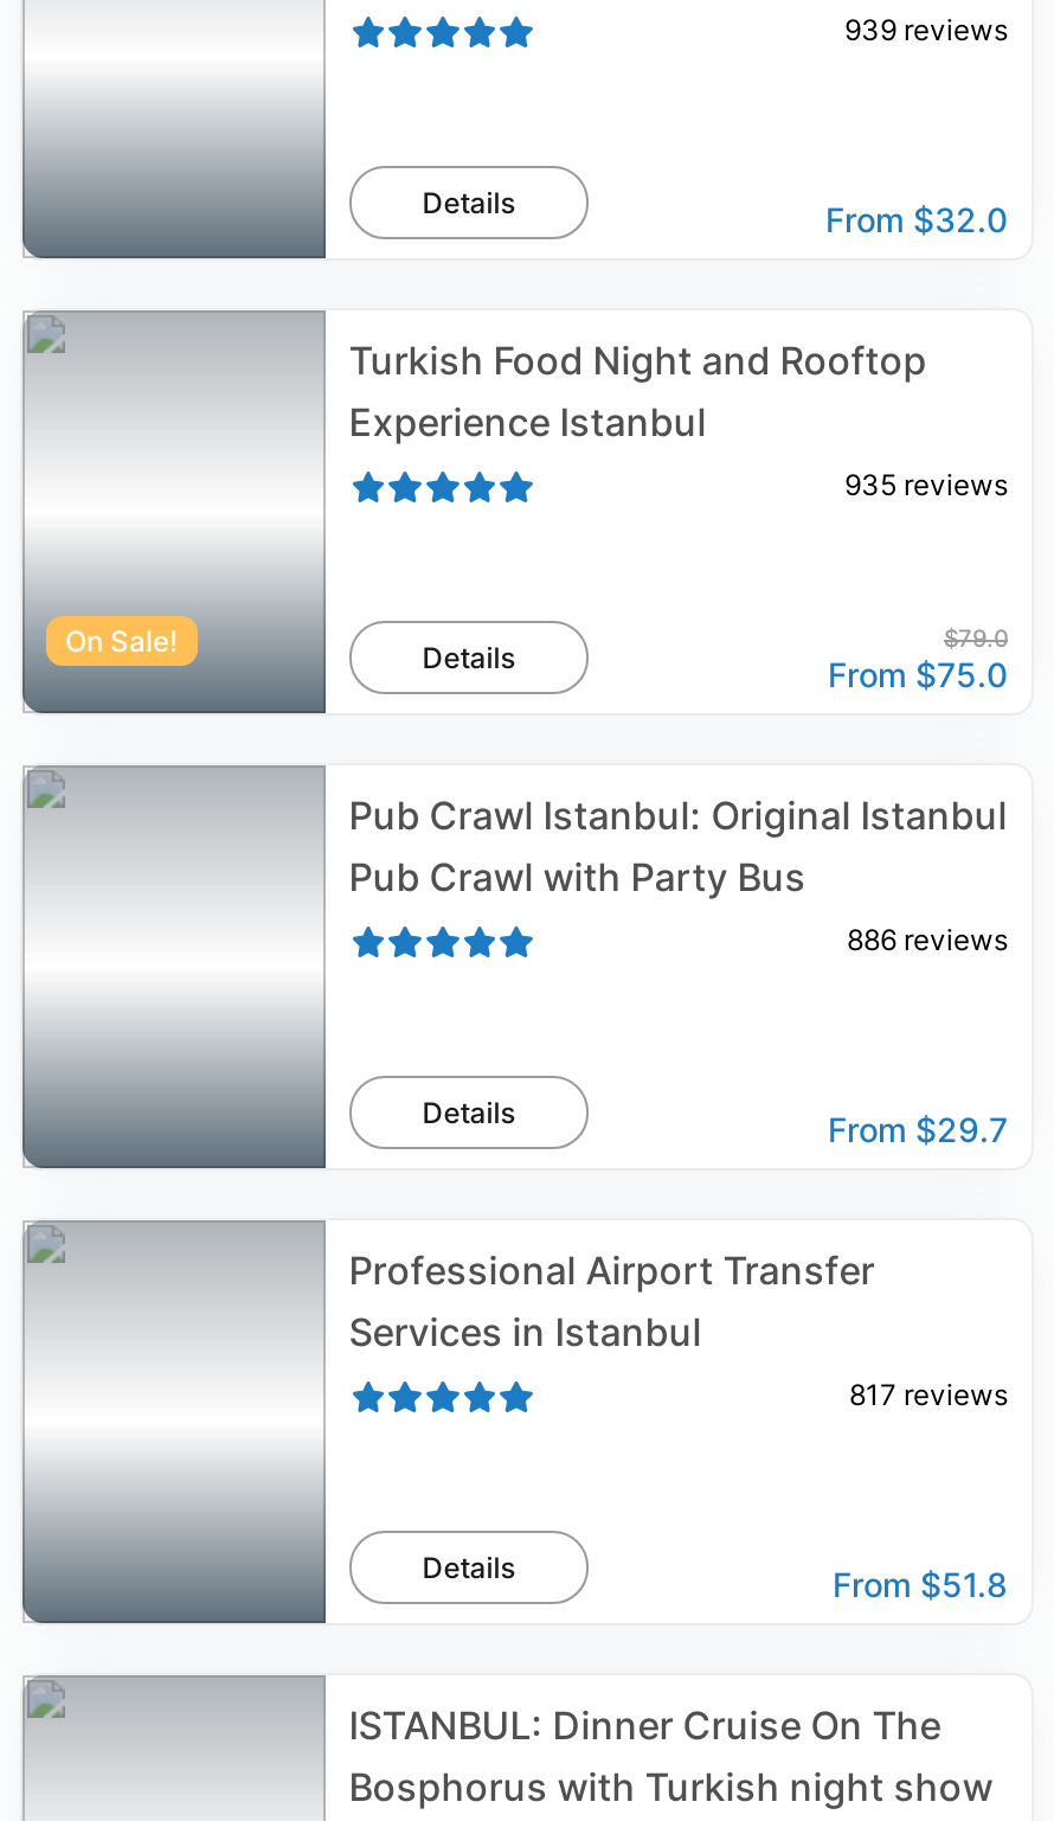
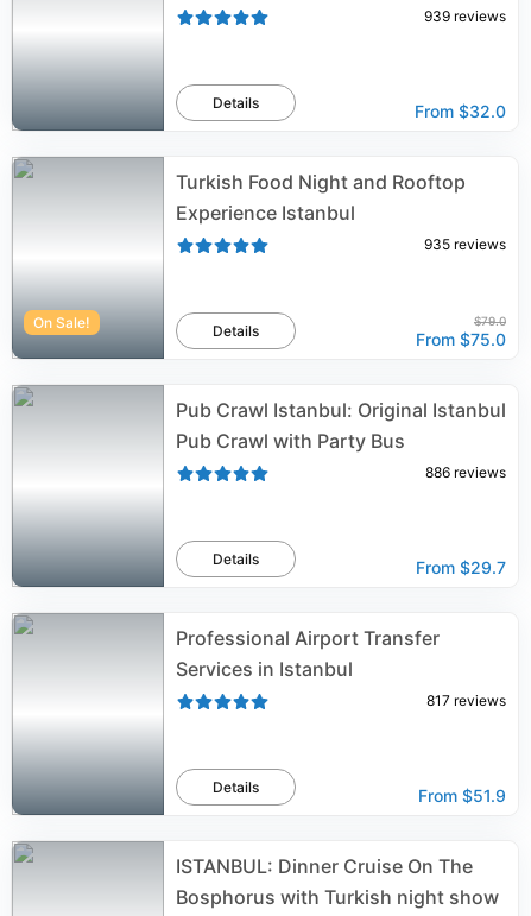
[833,1564,1008,1604] From $51.8 -> [418,785,506,806] From $51.9

